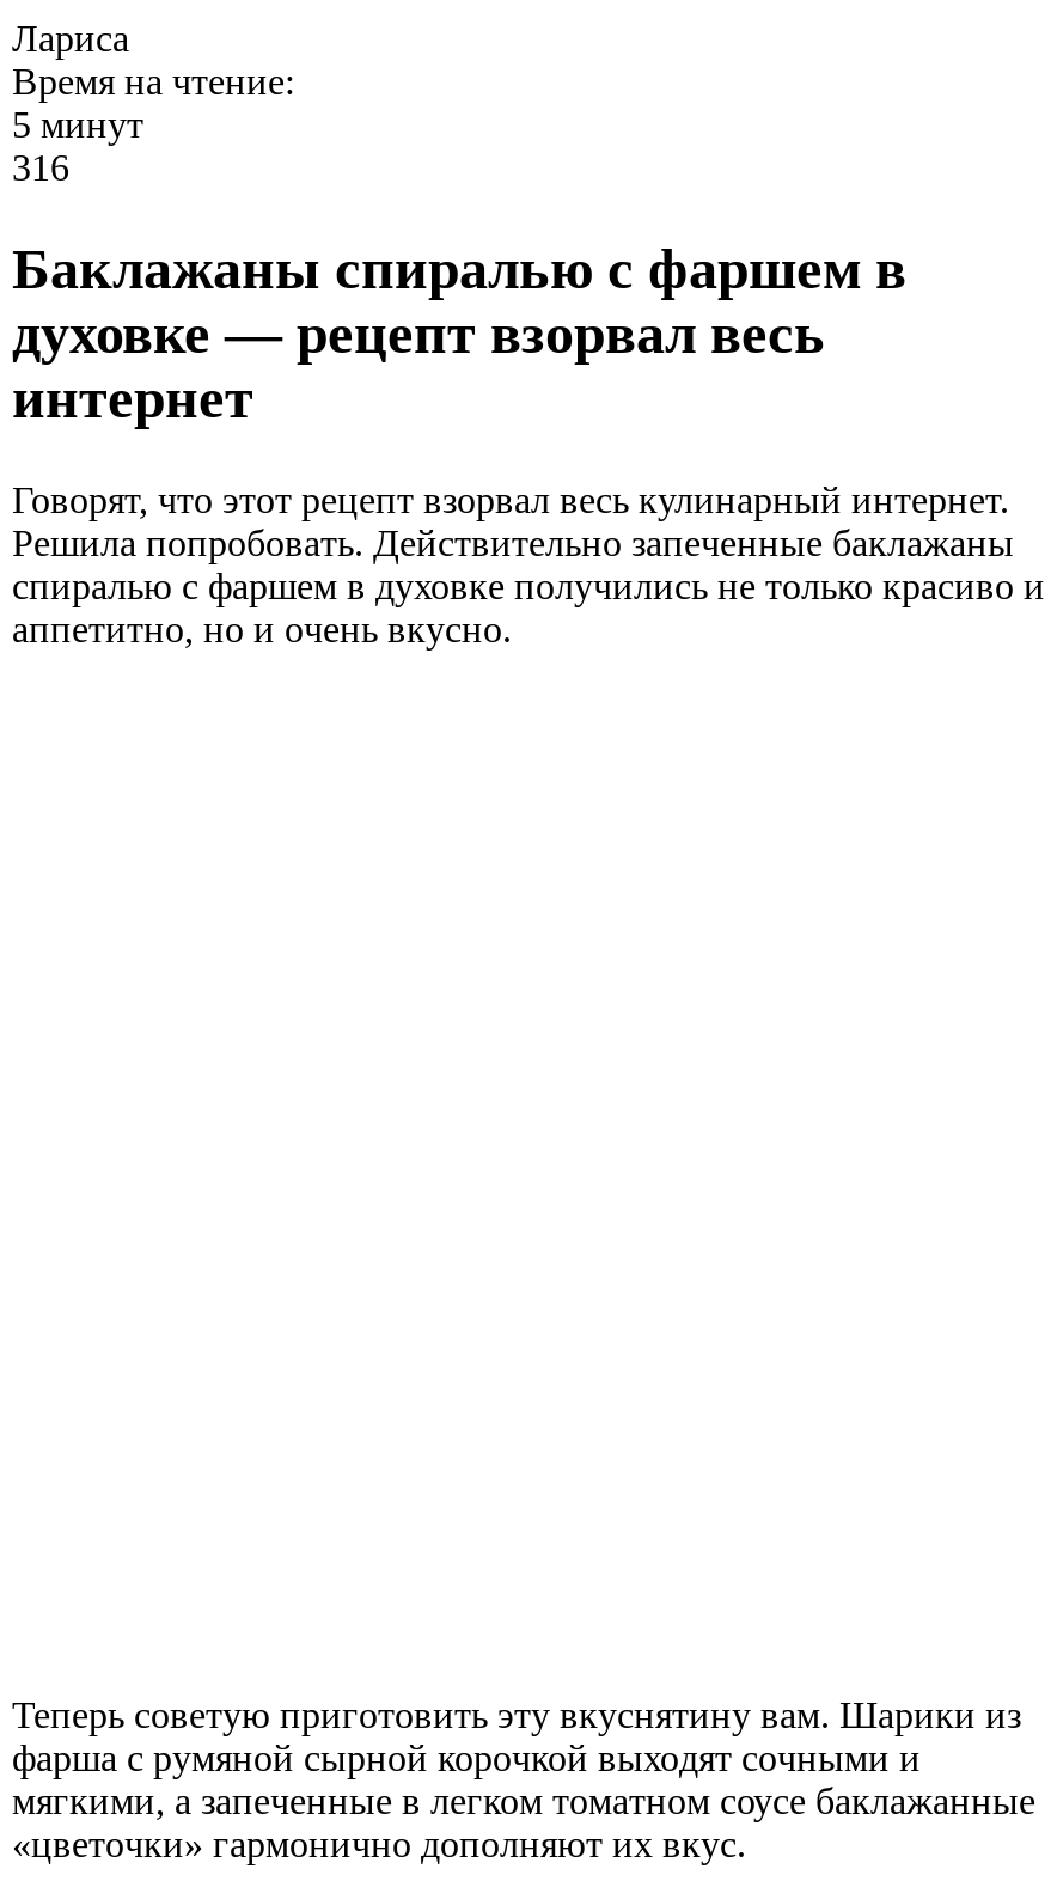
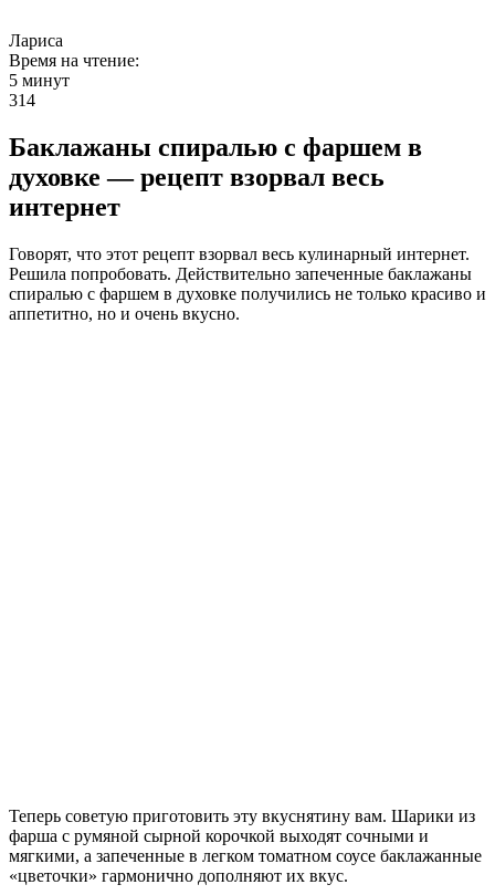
[12,147,69,188] 316 -> [9,91,35,110] 314

